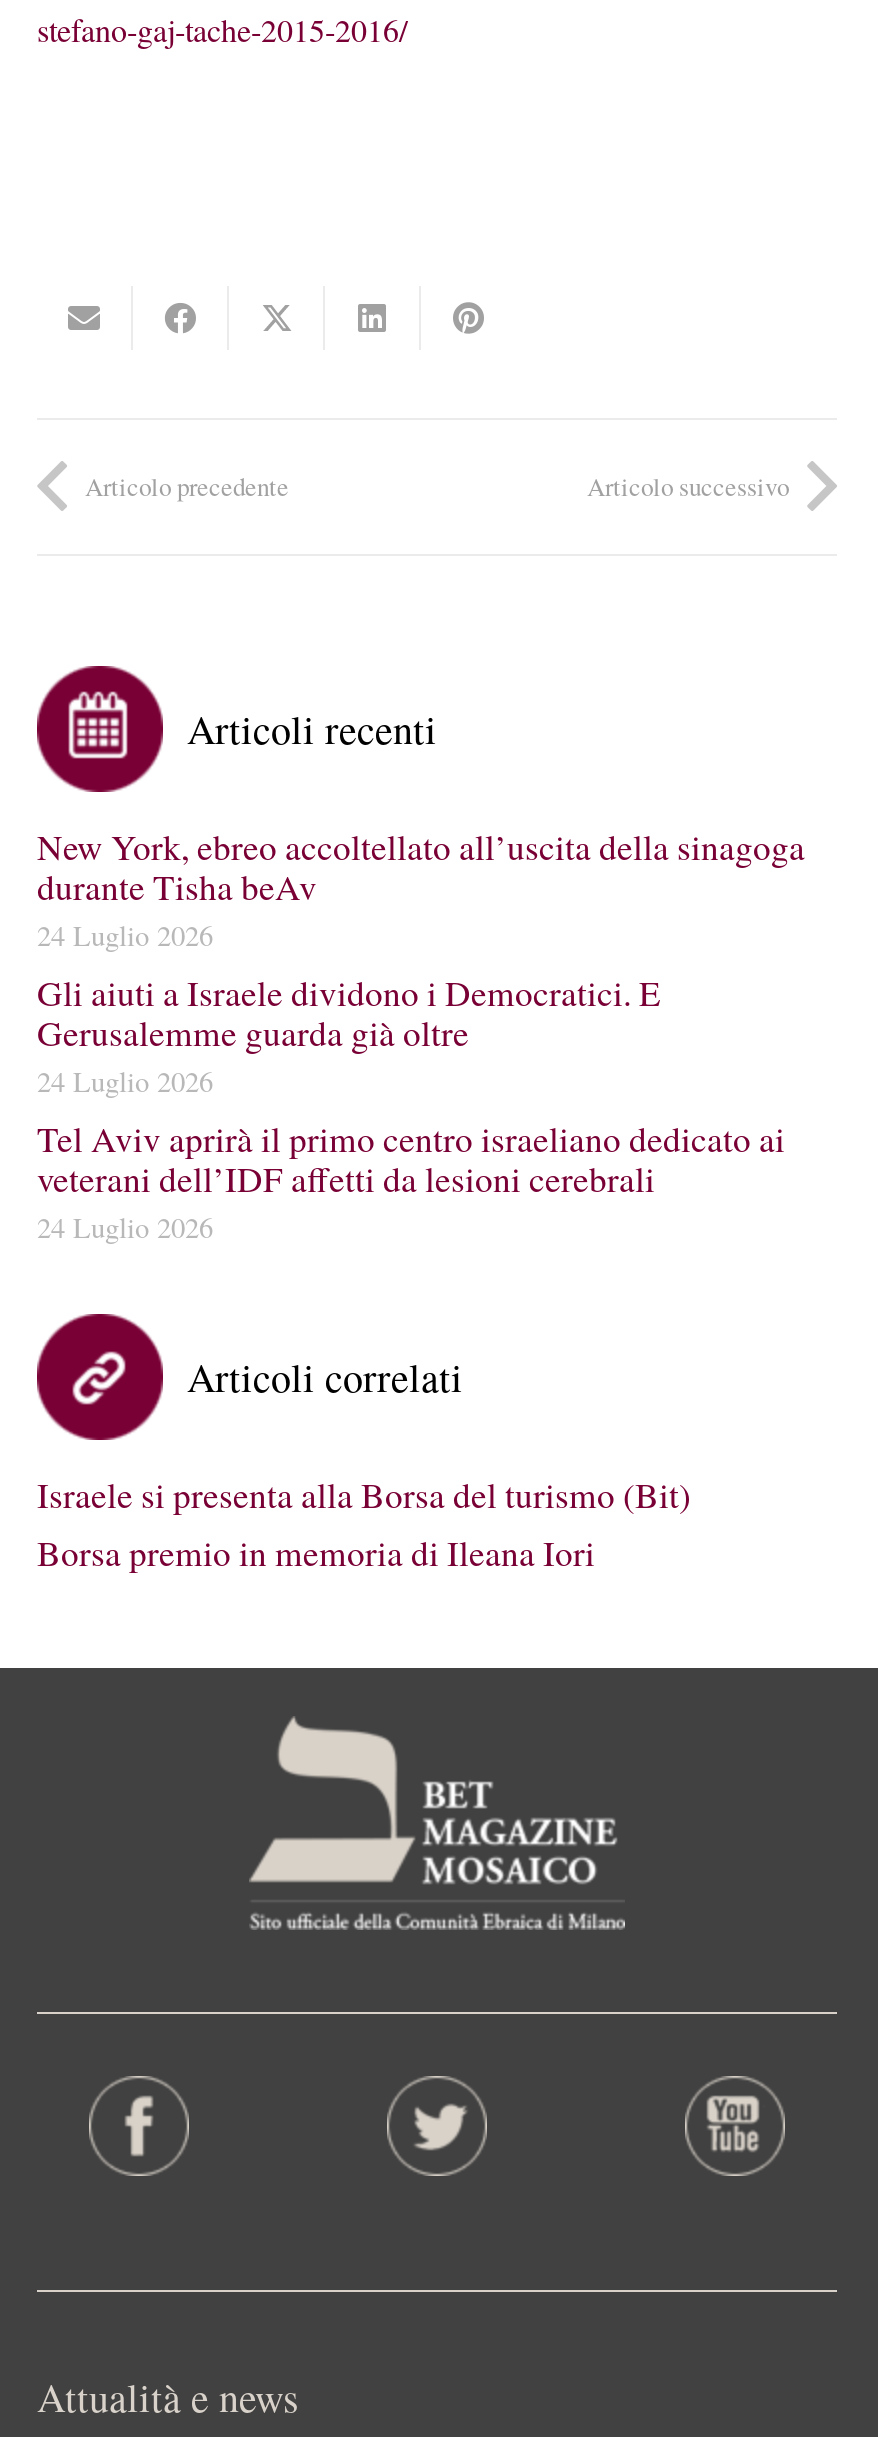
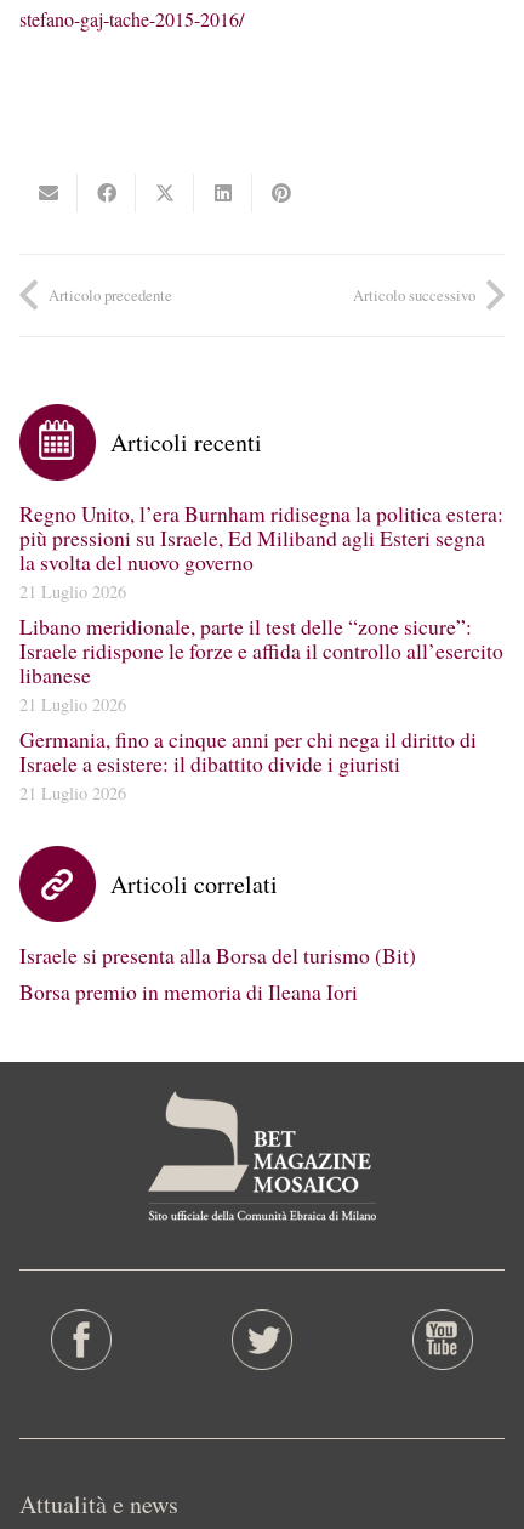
[37,821,805,1245] New York, ebreo accoltellato all’uscita della sinagoga | durante Tisha beAv | 24 Luglio 2026 | Gli aiuti a Israele dividono i Democratici. E | Gerusalemme guarda già oltre | 24 Luglio 2026 | Tel Aviv aprirà il primo centro israeliano dedicato ai | veterani dell’IDF affetti da lesioni cerebrali | 24 Luglio 2026 -> [19,499,503,805] Regno Unito, l’era Burnham ridisegna la politica estera: | più pressioni su Israele, Ed Miliband agli Esteri segna | la svolta del nuovo governo | 21 Luglio 2026 | Libano meridionale, parte il test delle “zone sicure”: | Israele ridispone le forze e affida il controllo all’esercito | libanese | 21 Luglio 2026 | Germania, fino a cinque anni per chi nega il diritto di | Israele a esistere: il dibattito divide i giuristi | 21 Luglio 2026

